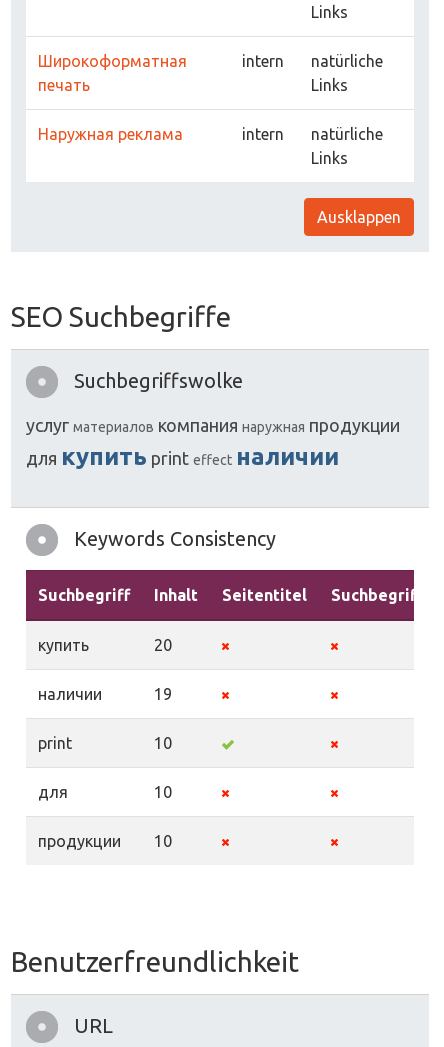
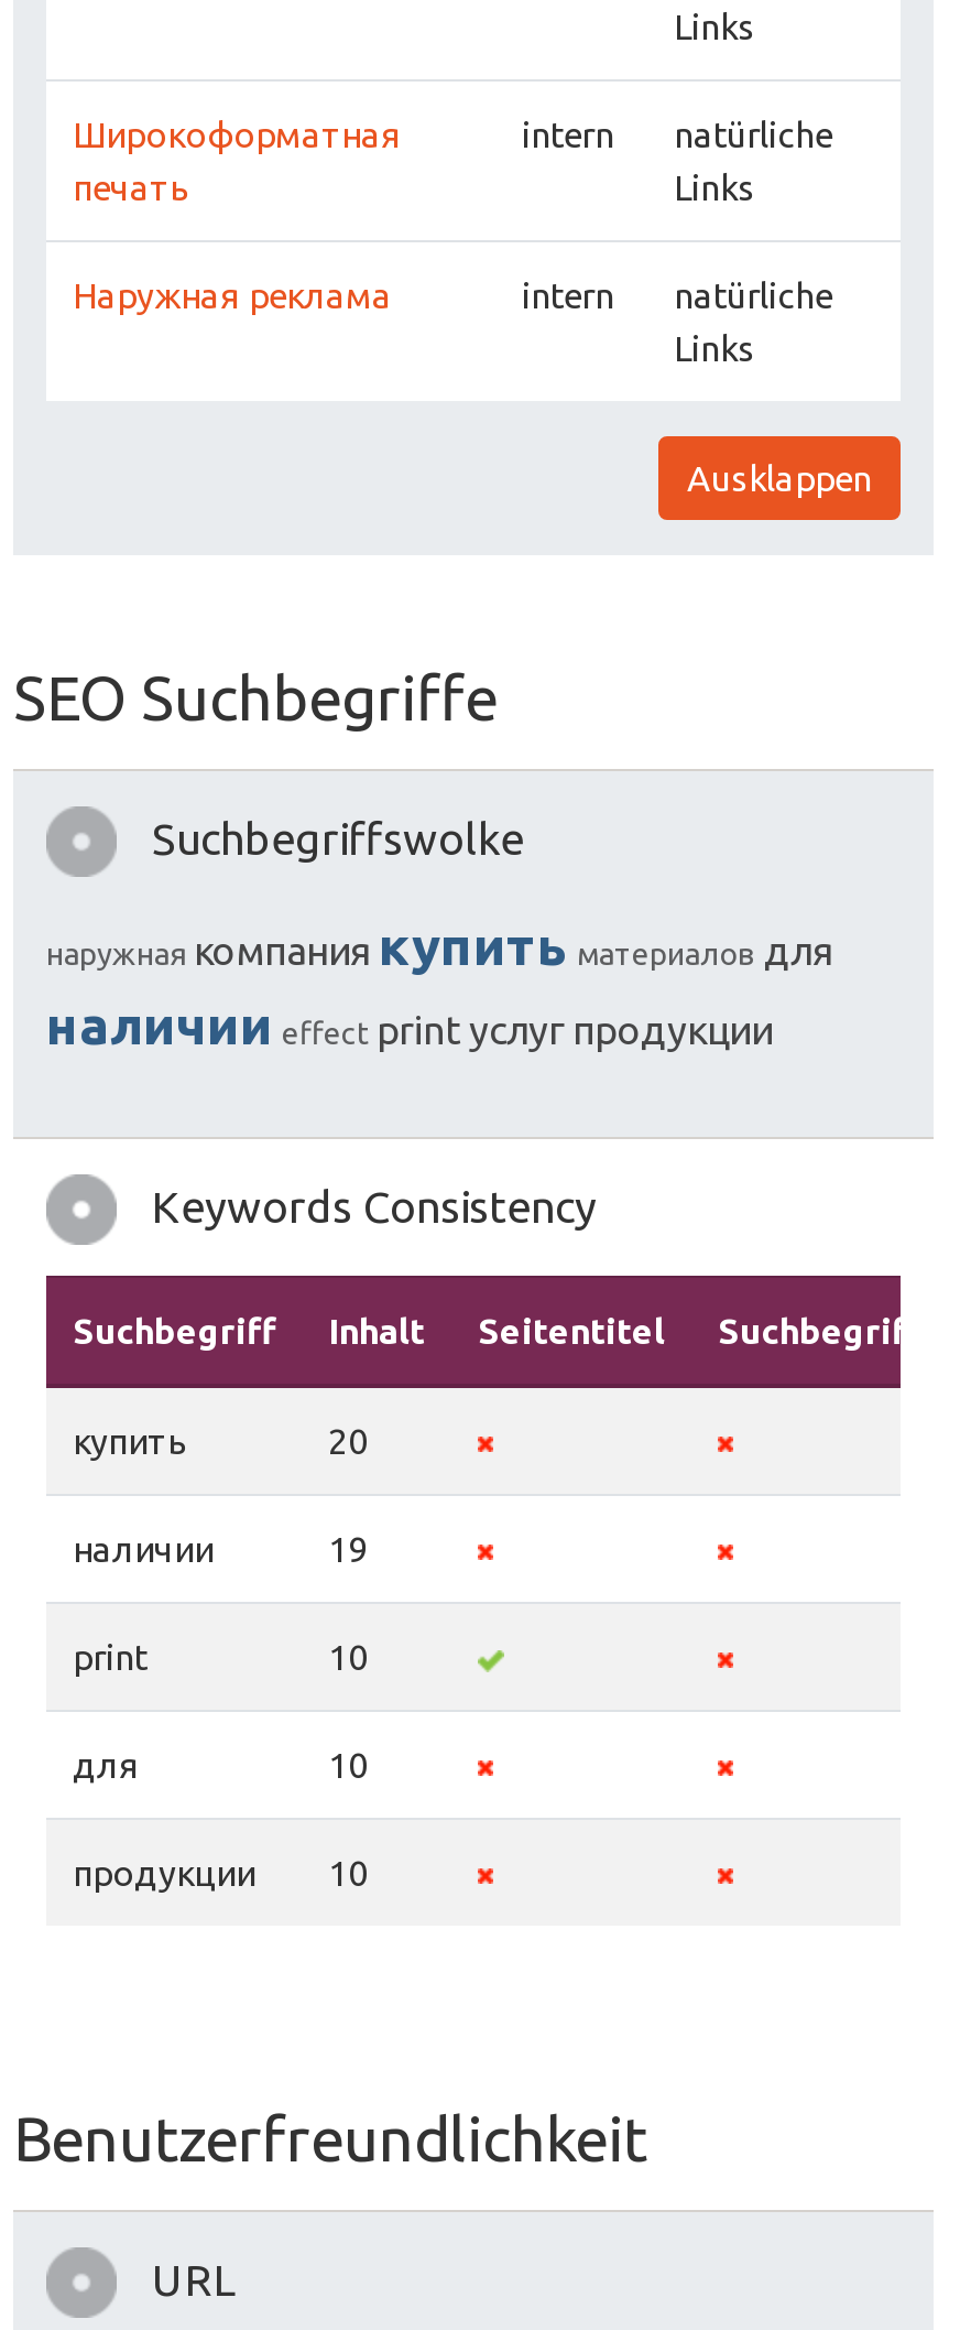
[26,415,400,470] услуг материалов компания наружная продукции | для купить print effect наличии -> [46,917,832,1055] наружная компания купить материалов для | наличии effect print услуг продукции

